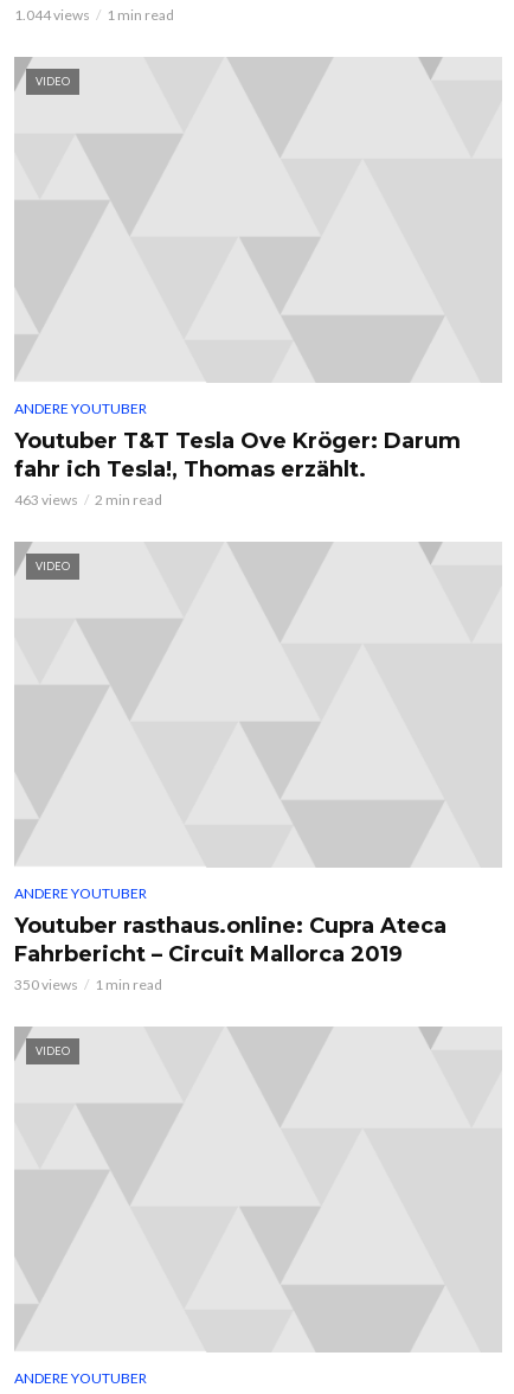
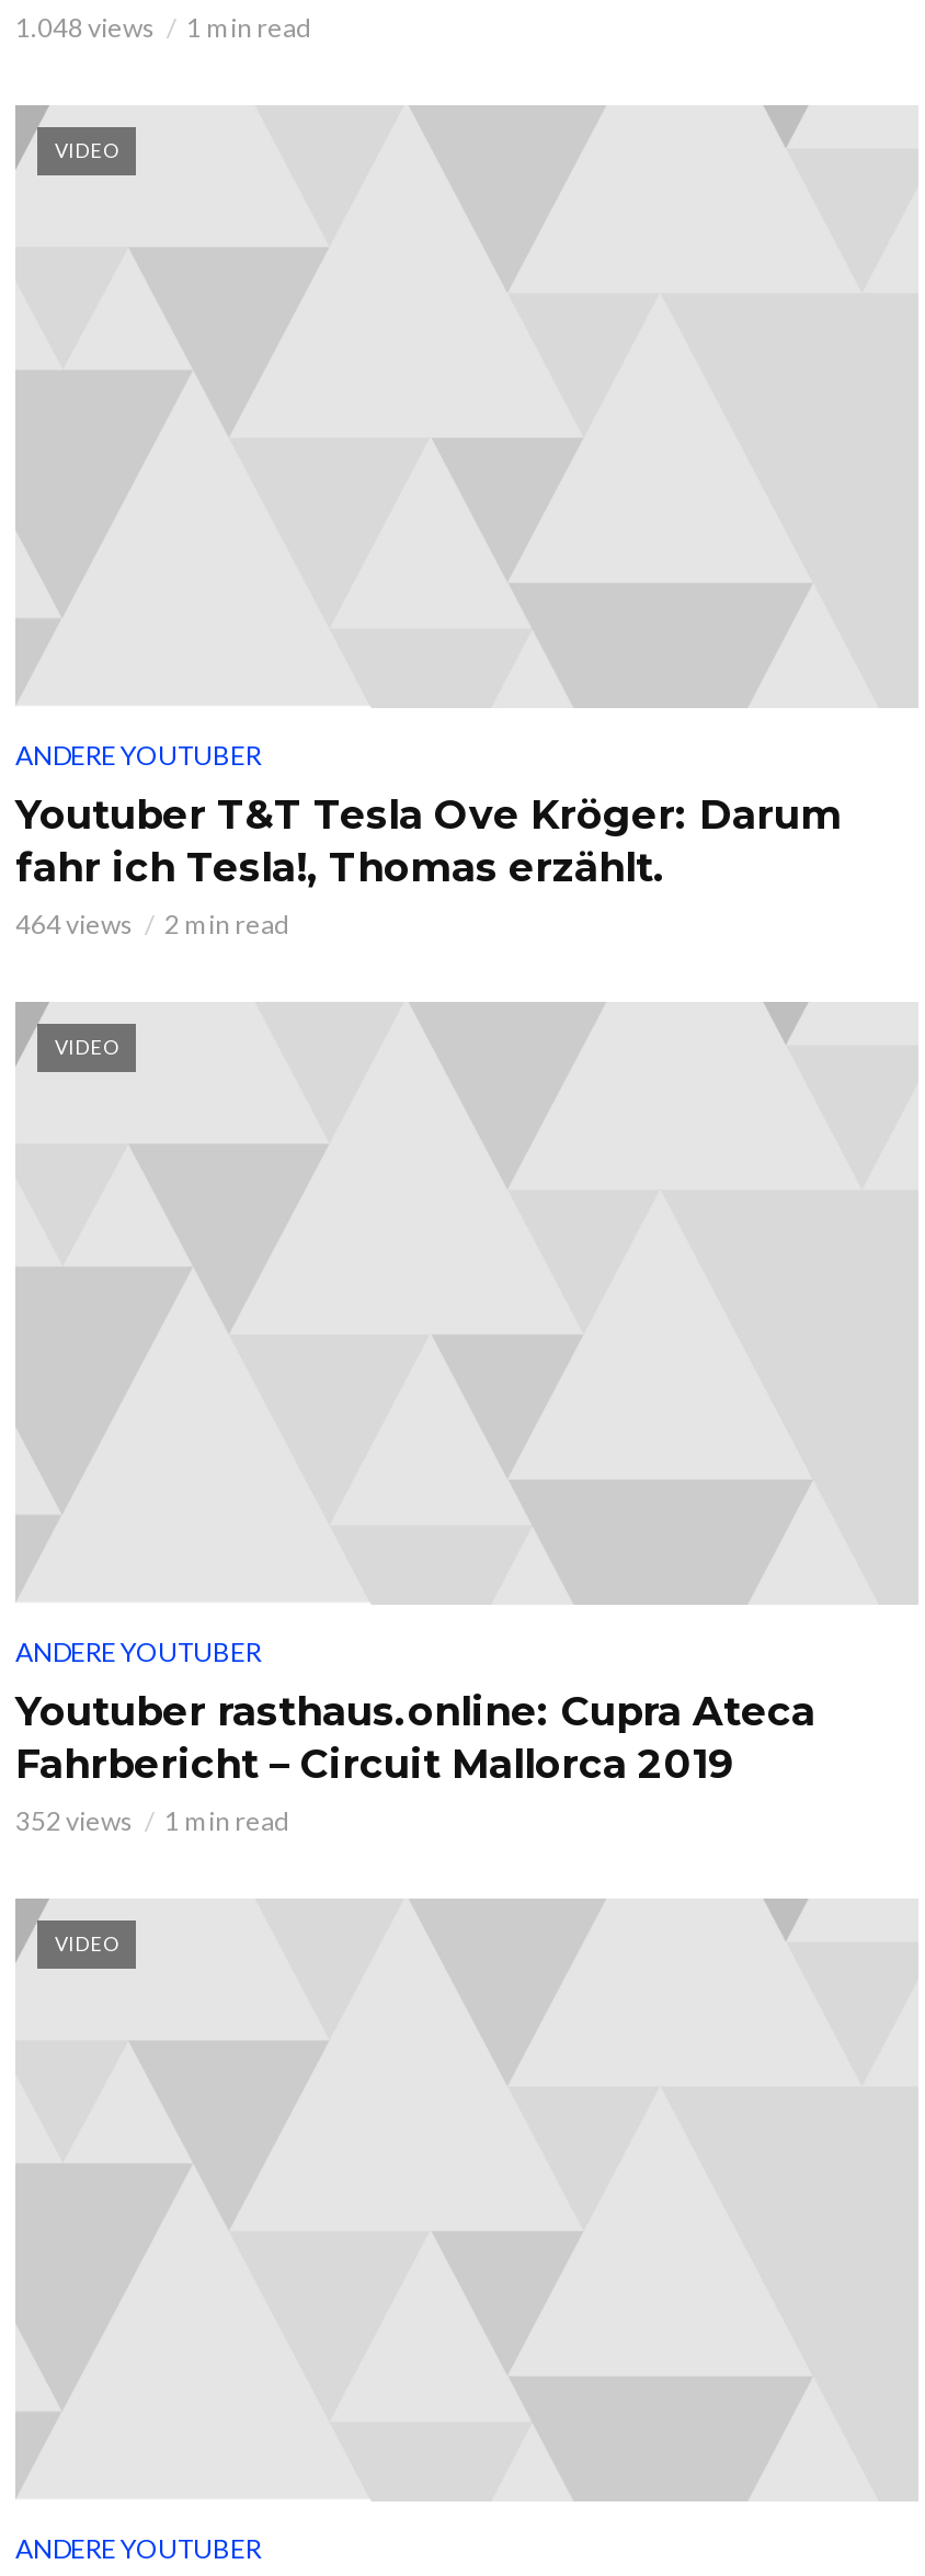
[14,6,174,24] 1.044 views 1 min read -> [15,11,311,44] 1.048 views 1 min read
[14,491,162,509] 463 views 2 min read -> [15,908,289,941] 464 views 2 min read
[14,976,162,994] 350 views 1 min read -> [15,1805,289,1838] 352 views 1 min read

